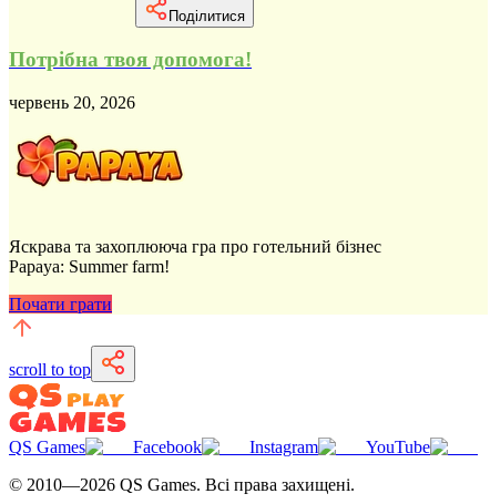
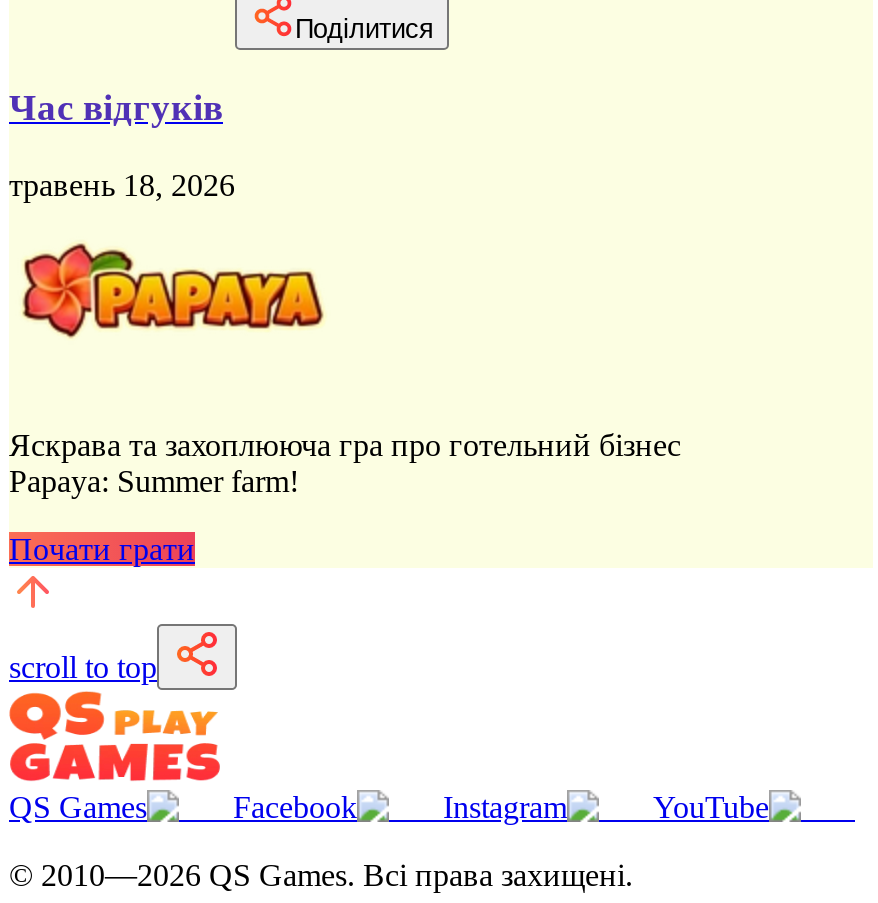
[9,48,252,71] Потрібна твоя допомога! -> [9,87,223,129] Час відгуків
[9,93,135,112] червень 20, 2026 -> [9,168,235,202] травень 18, 2026

